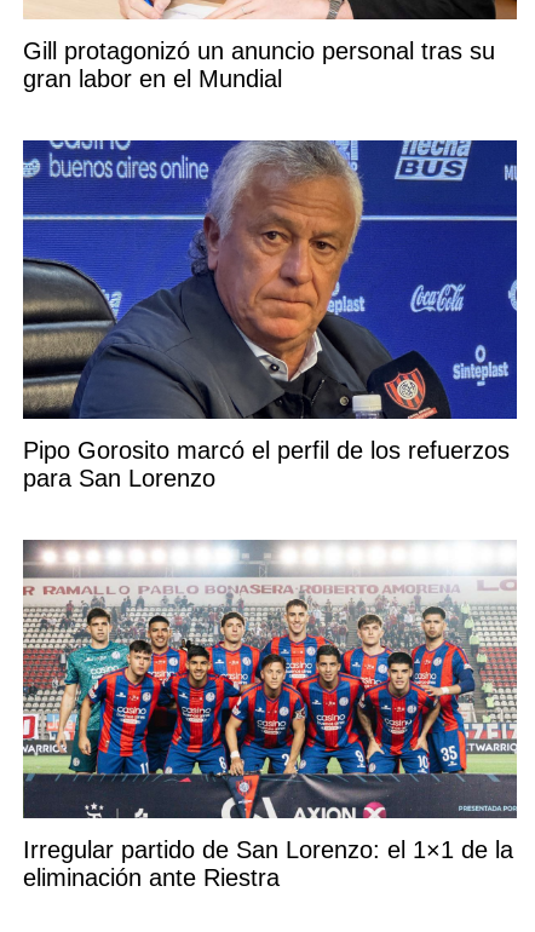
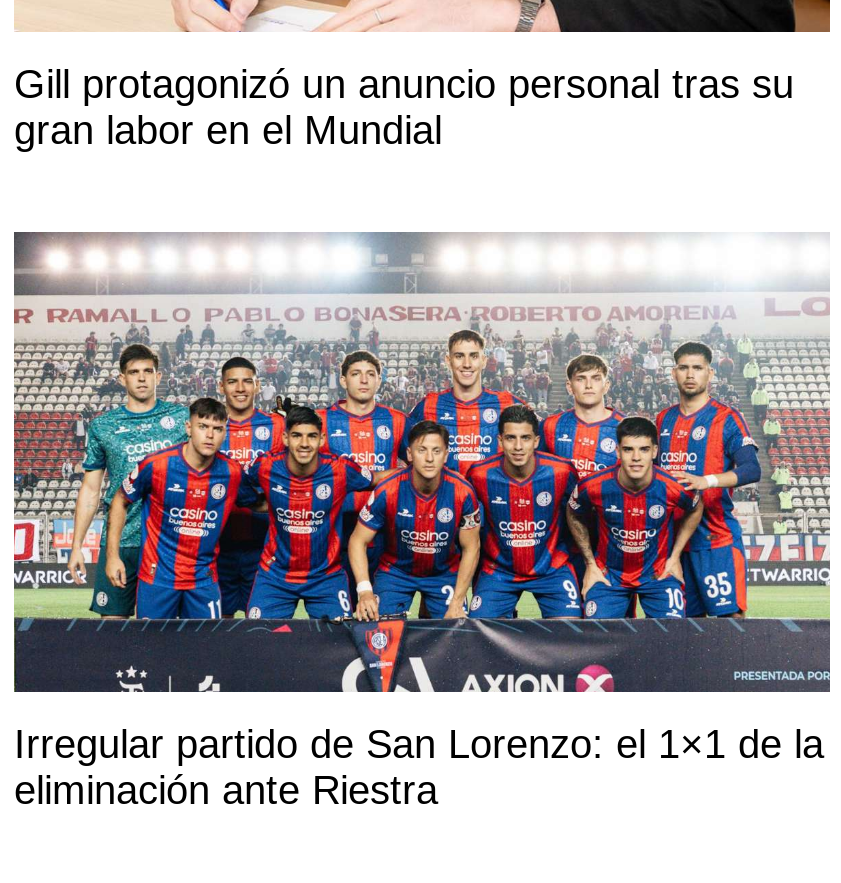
[22,139,518,491] [image] | Pipo Gorosito marcó el perfil de los refuerzos | para San Lorenzo -> none

